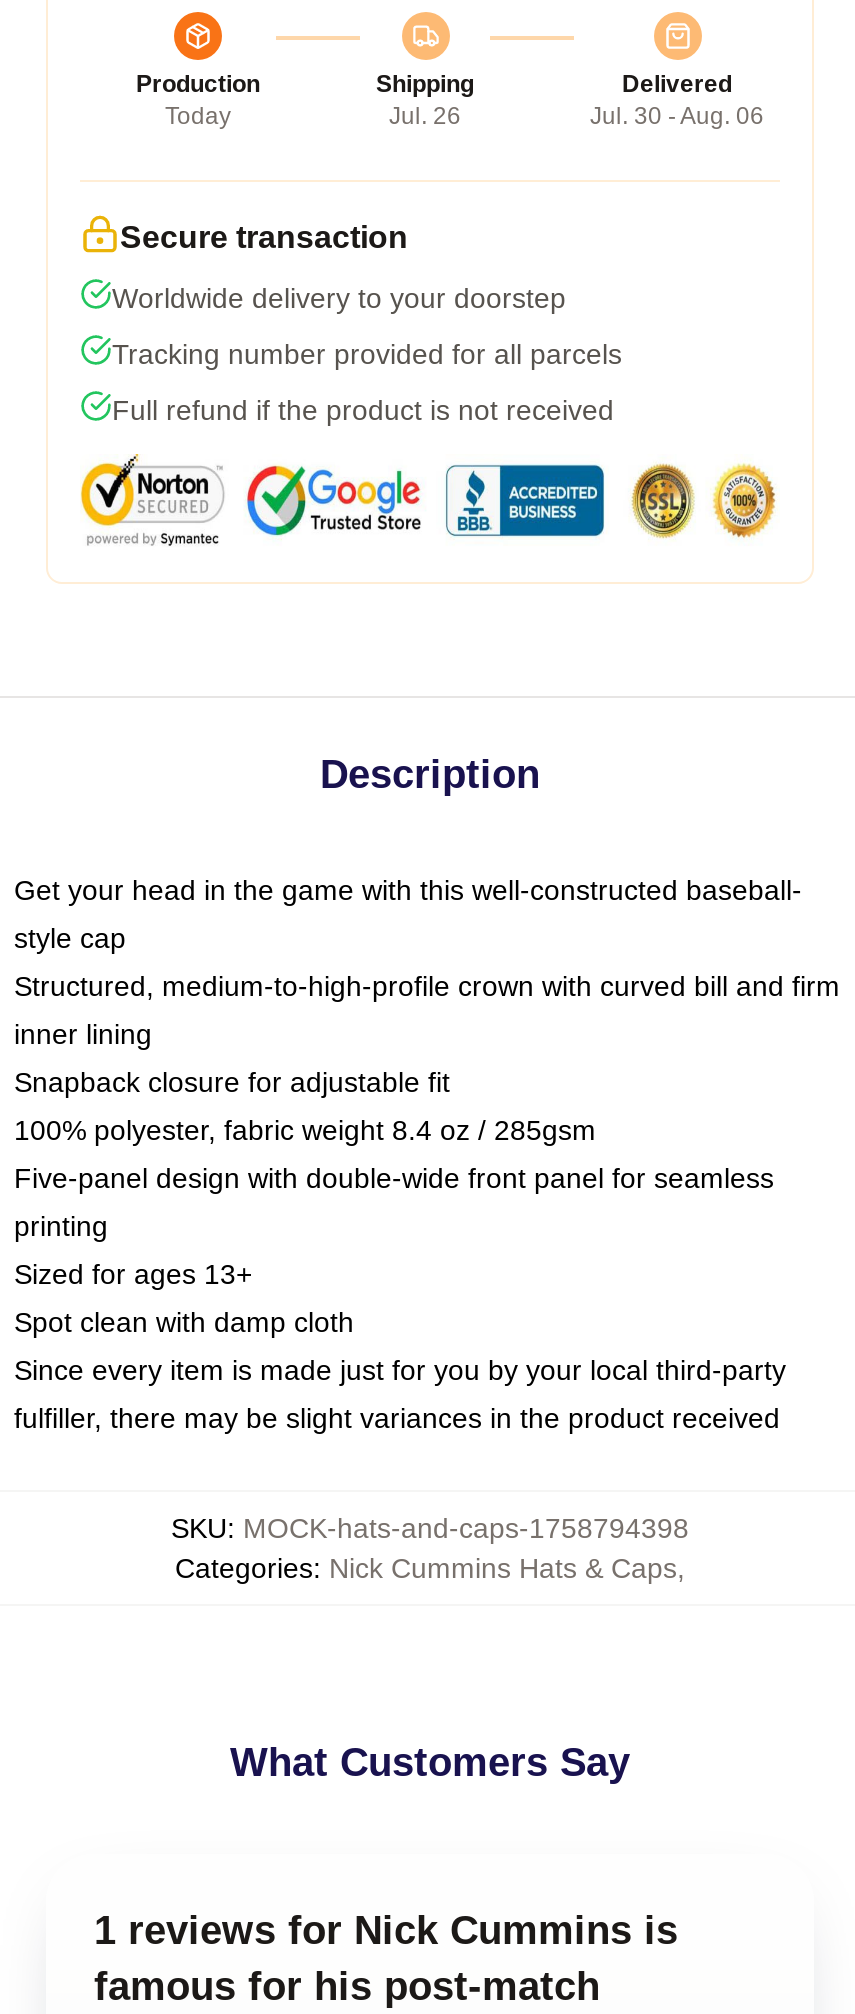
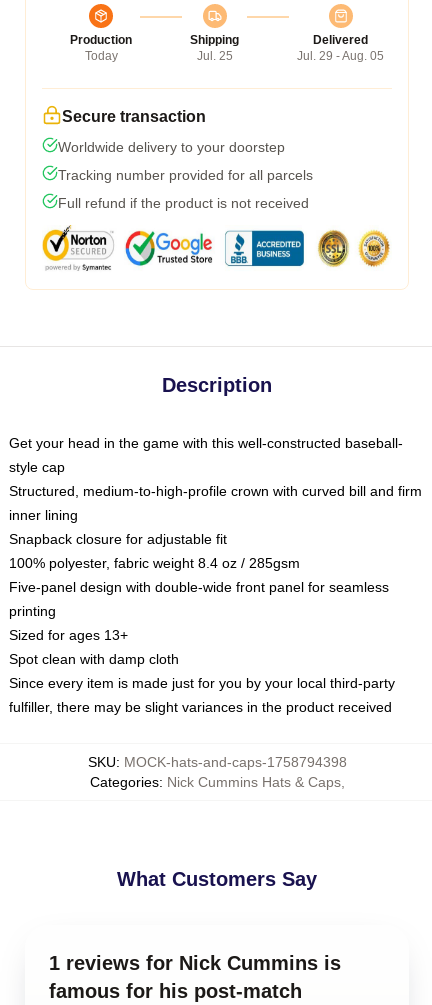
[389,102,461,130] Jul. 26 -> [196,49,232,63] Jul. 25
[590,102,764,130] Jul. 30 - Aug. 06 -> [297,49,384,63] Jul. 29 - Aug. 05

